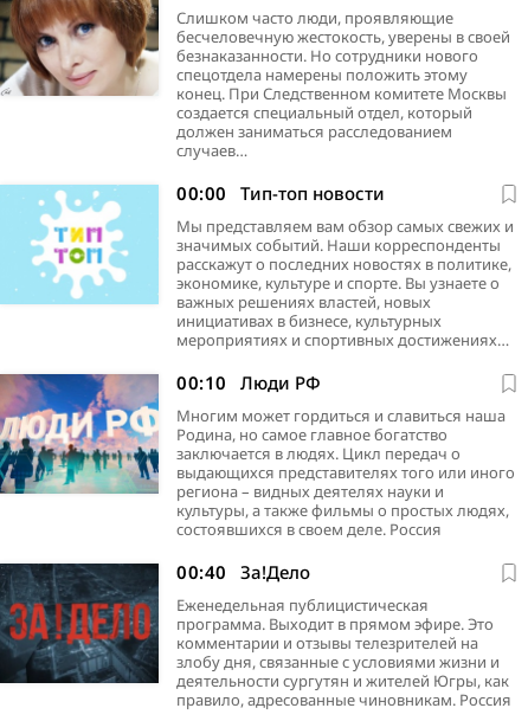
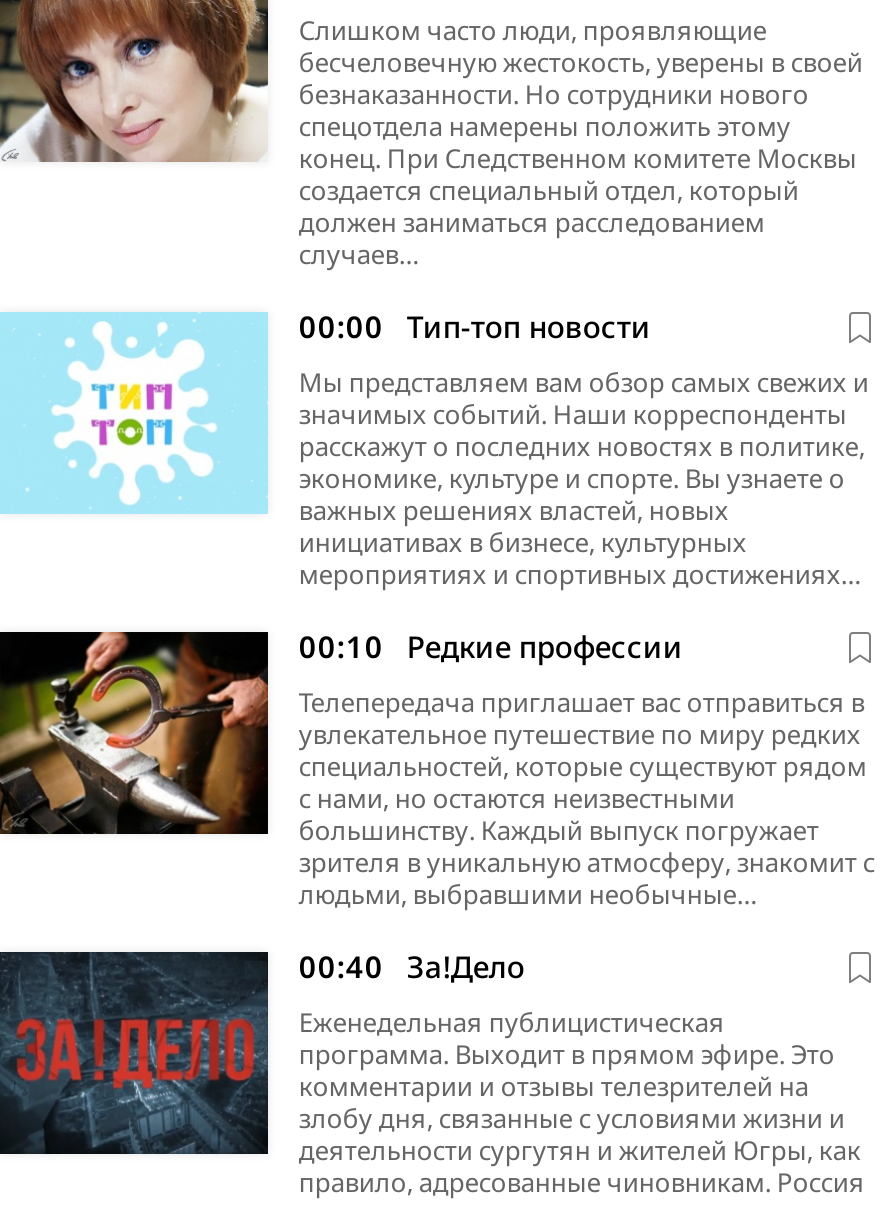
[4,371,515,540] [image] | 00:10 Люди РФ | Многим может гордиться и славиться наша | Родина, но самое главное богатство | заключается в людях. Цикл передач о | выдающихся представителях того или иного | региона – видных деятелях науки и | культуры, а также фильмы о простых людях, | состоявшихся в своем деле. Россия -> [6,626,875,912] [image] | 00:10 Редкие профессии | Телепередача приглашает вас отправиться в | увлекательное путешествие по миру редких | специальностей, которые существуют рядом | с нами, но остаются неизвестными | большинству. Каждый выпуск погружает | зрителя в уникальную атмосферу, знакомит с | людьми, выбравшими необычные…

